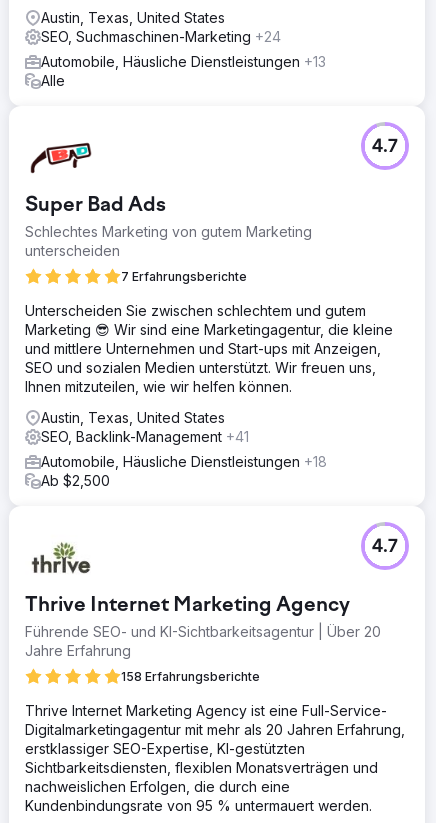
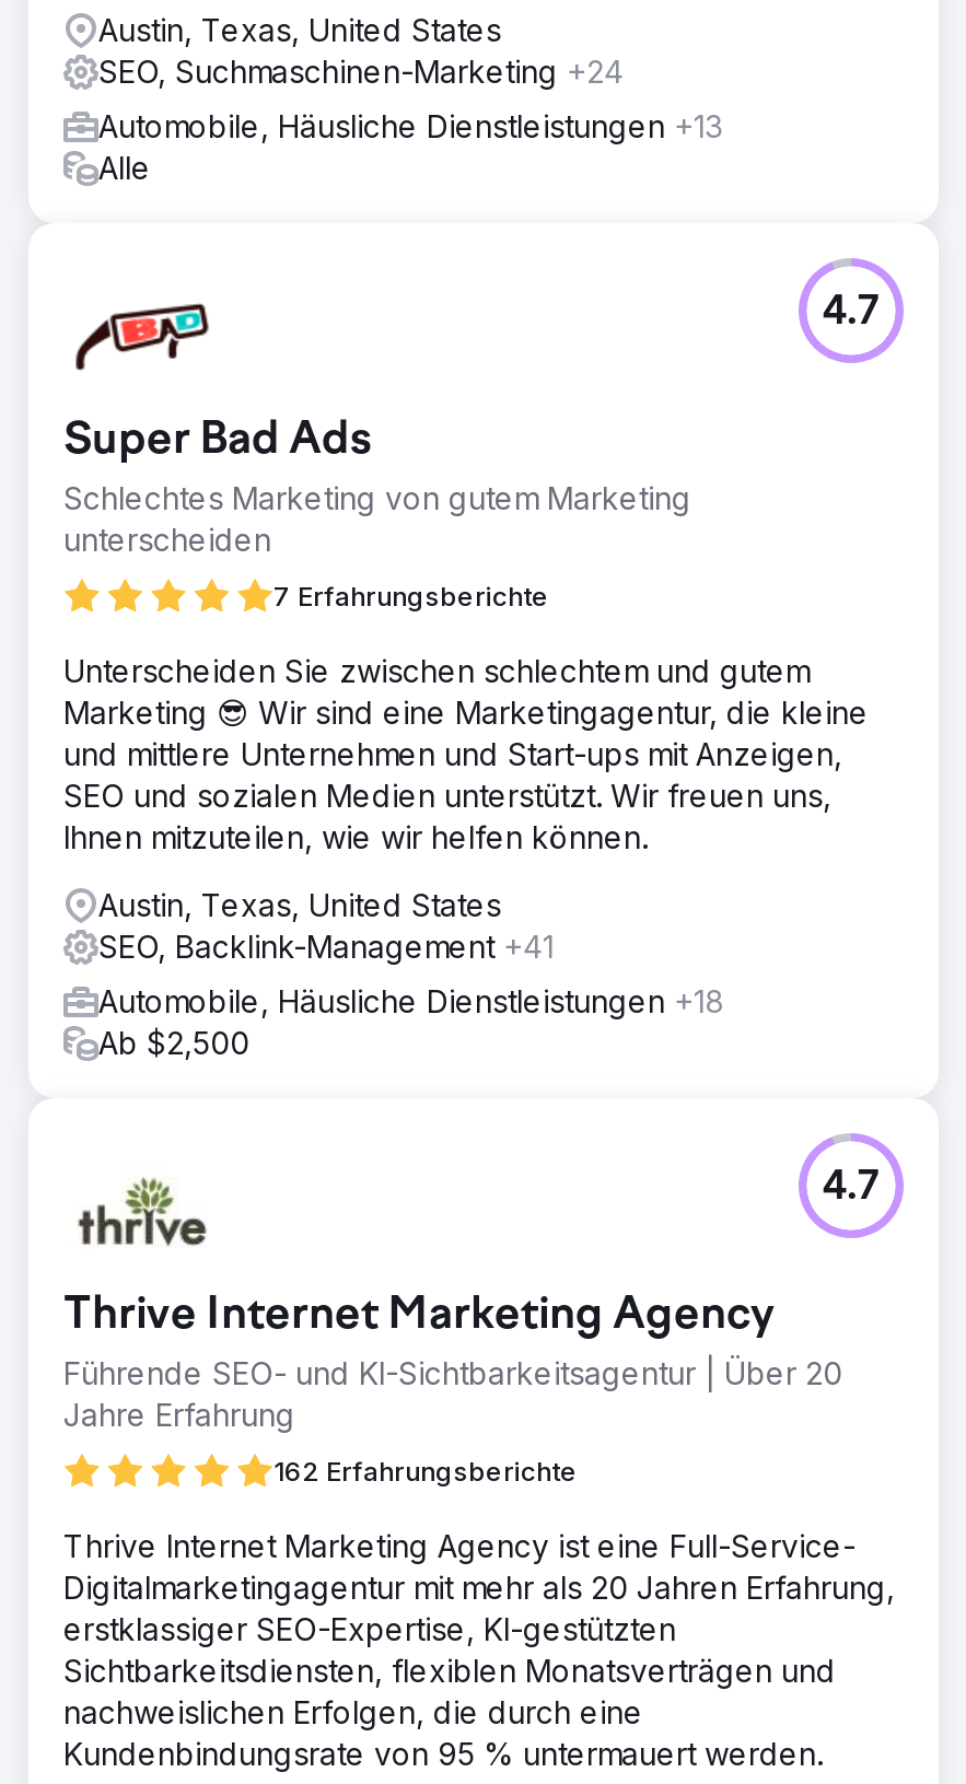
[121,669,260,684] 158 Erfahrungsberichte -> [273,1455,578,1488] 162 Erfahrungsberichte

